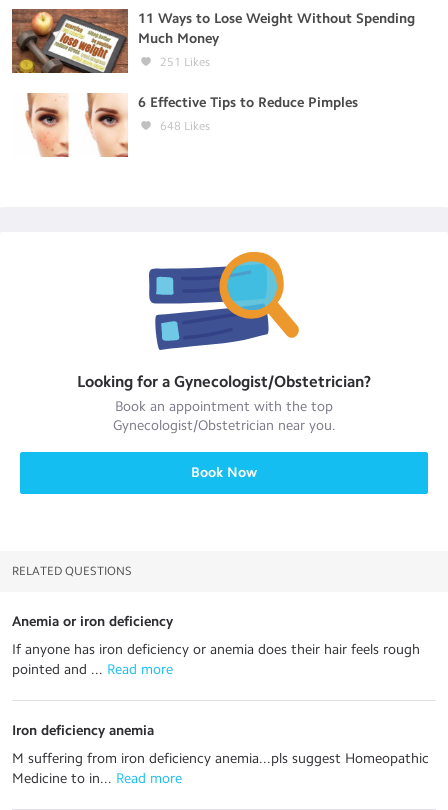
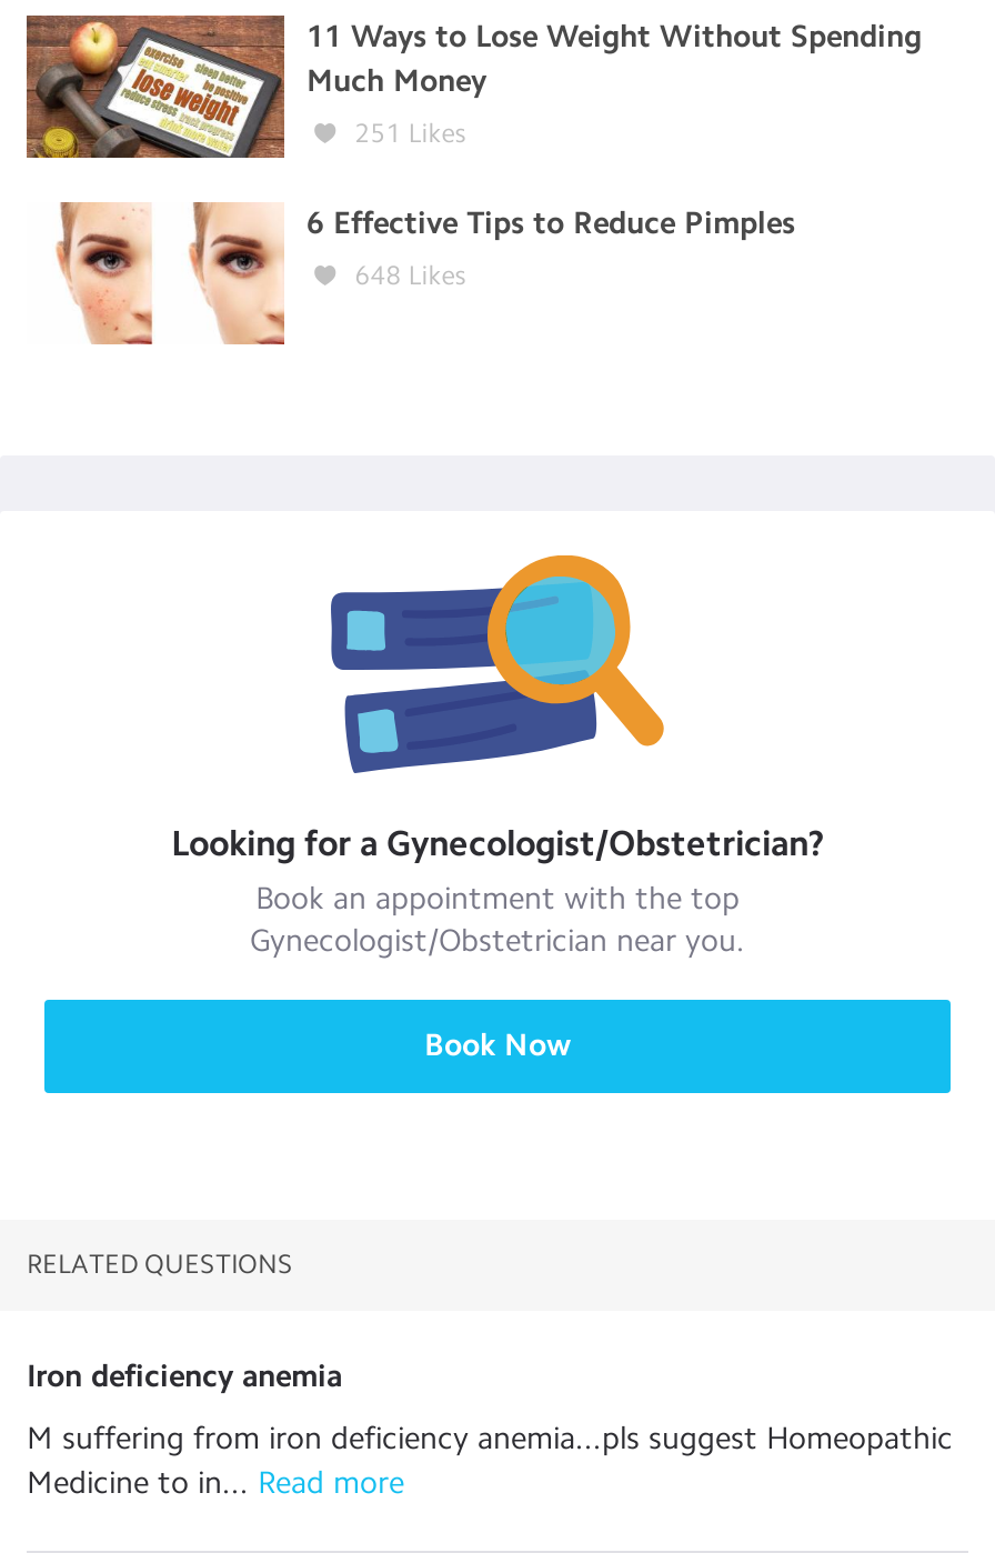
[12,613,420,678] Anemia or iron deficiency | If anyone has iron deficiency or anemia does their hair feels rough | pointed and ... Read more -> none

